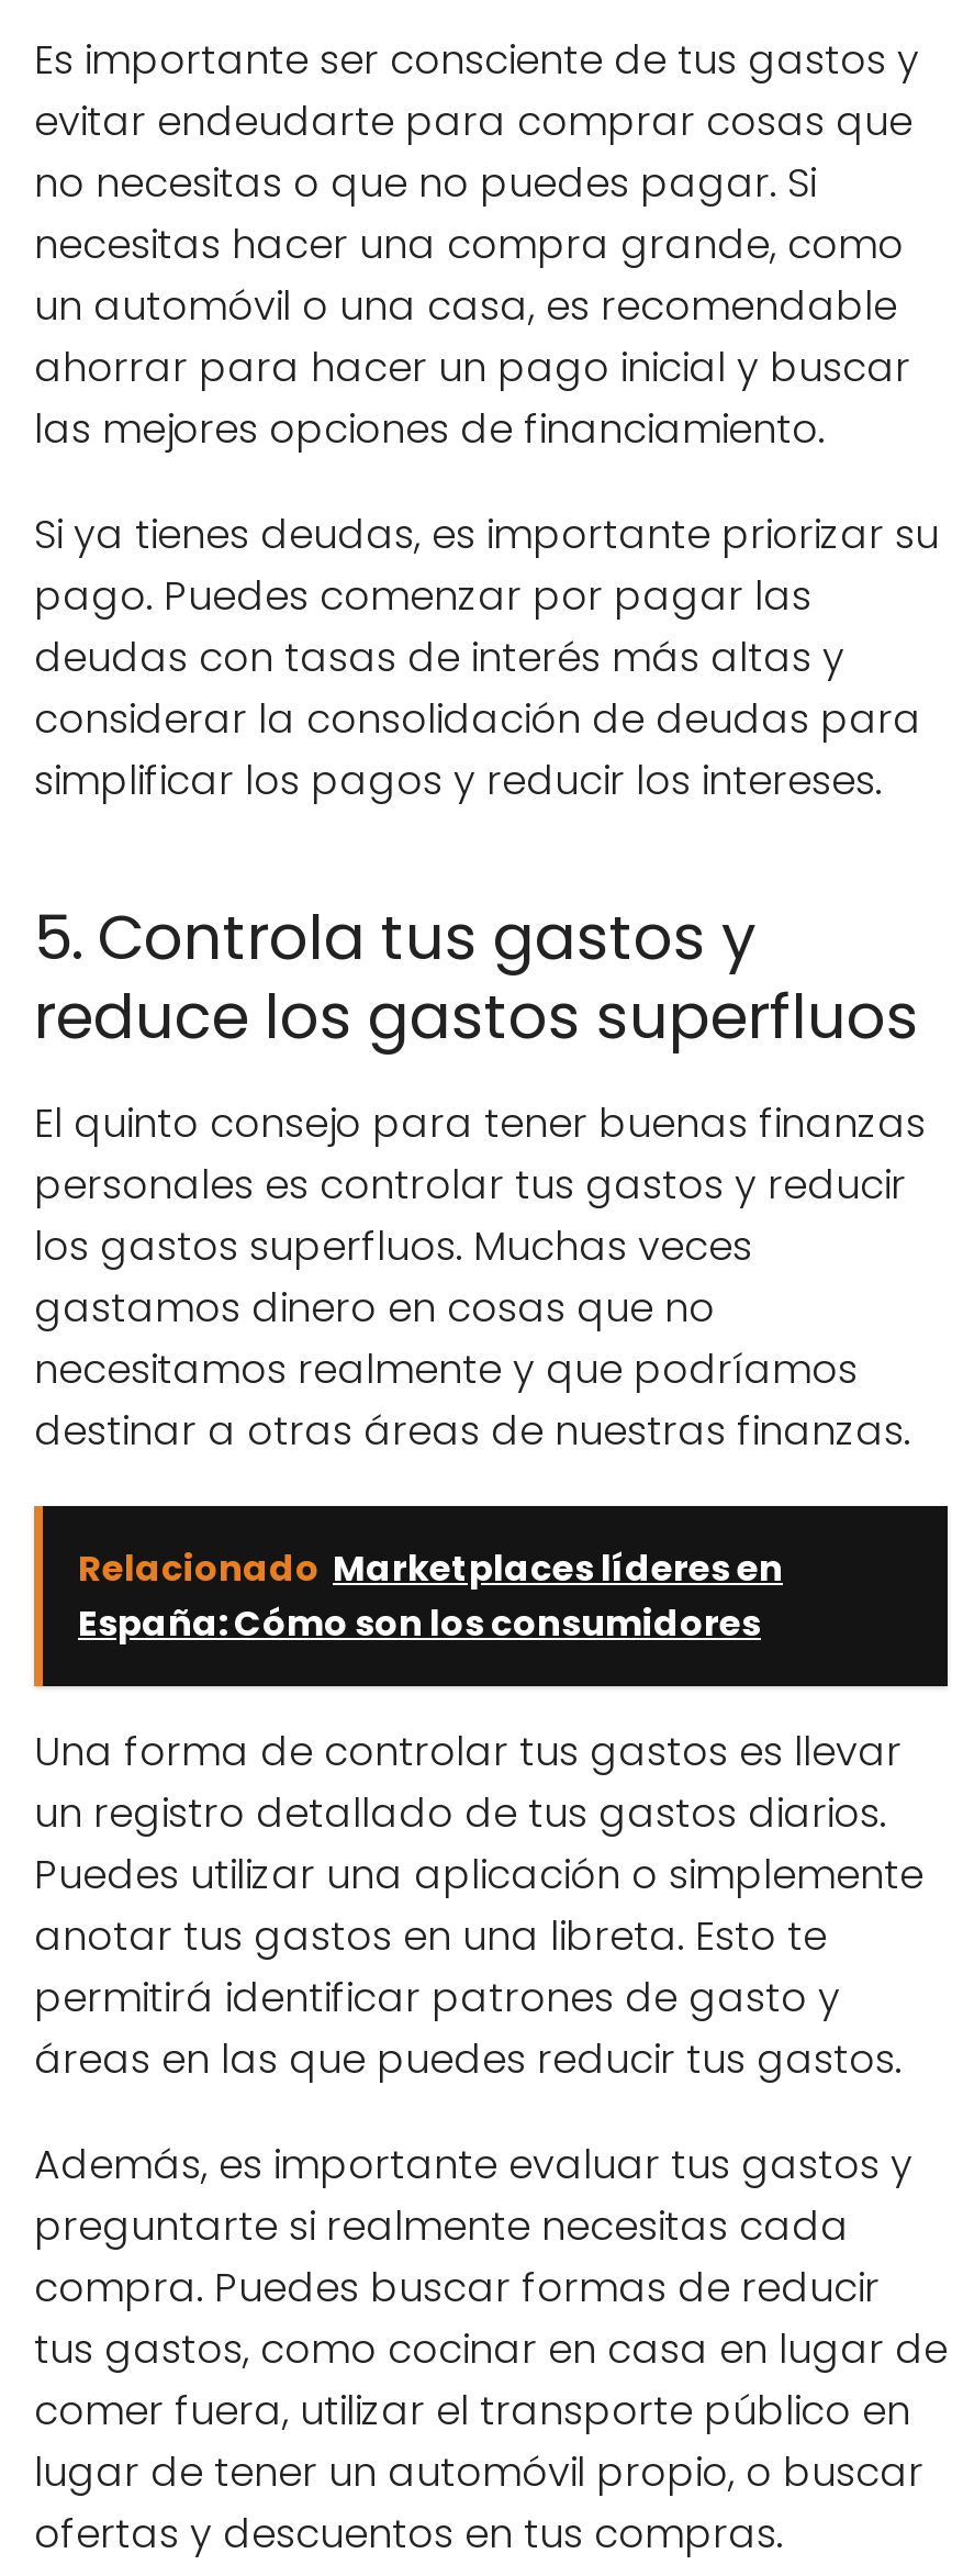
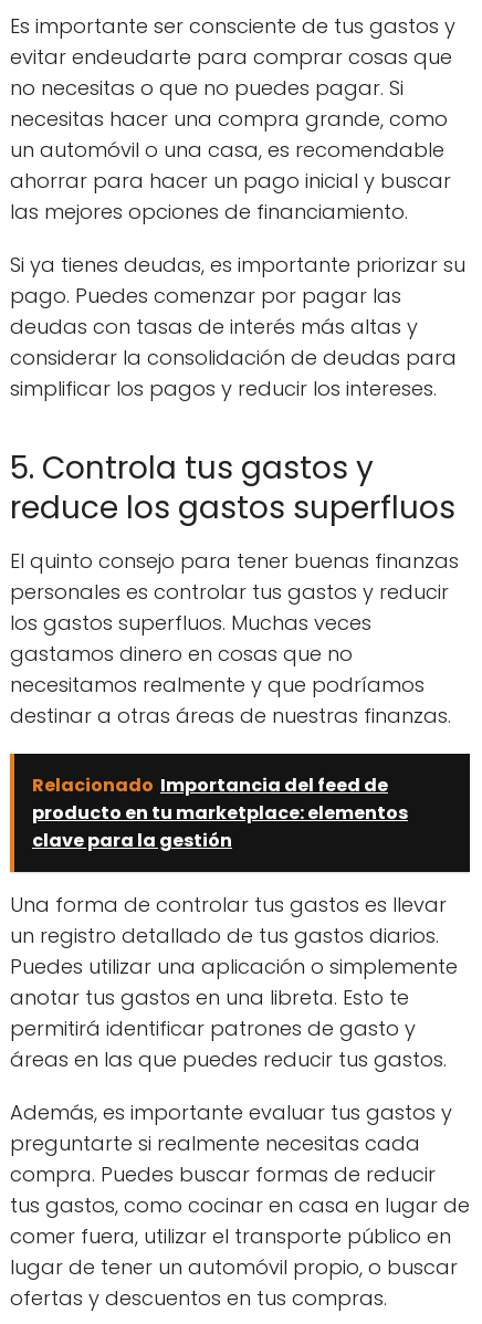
[78,1544,783,1649] Relacionado Marketplaces líderes en | España: Cómo son los consumidores -> [32,773,408,853] Relacionado Importancia del feed de | producto en tu marketplace: elementos | clave para la gestión

